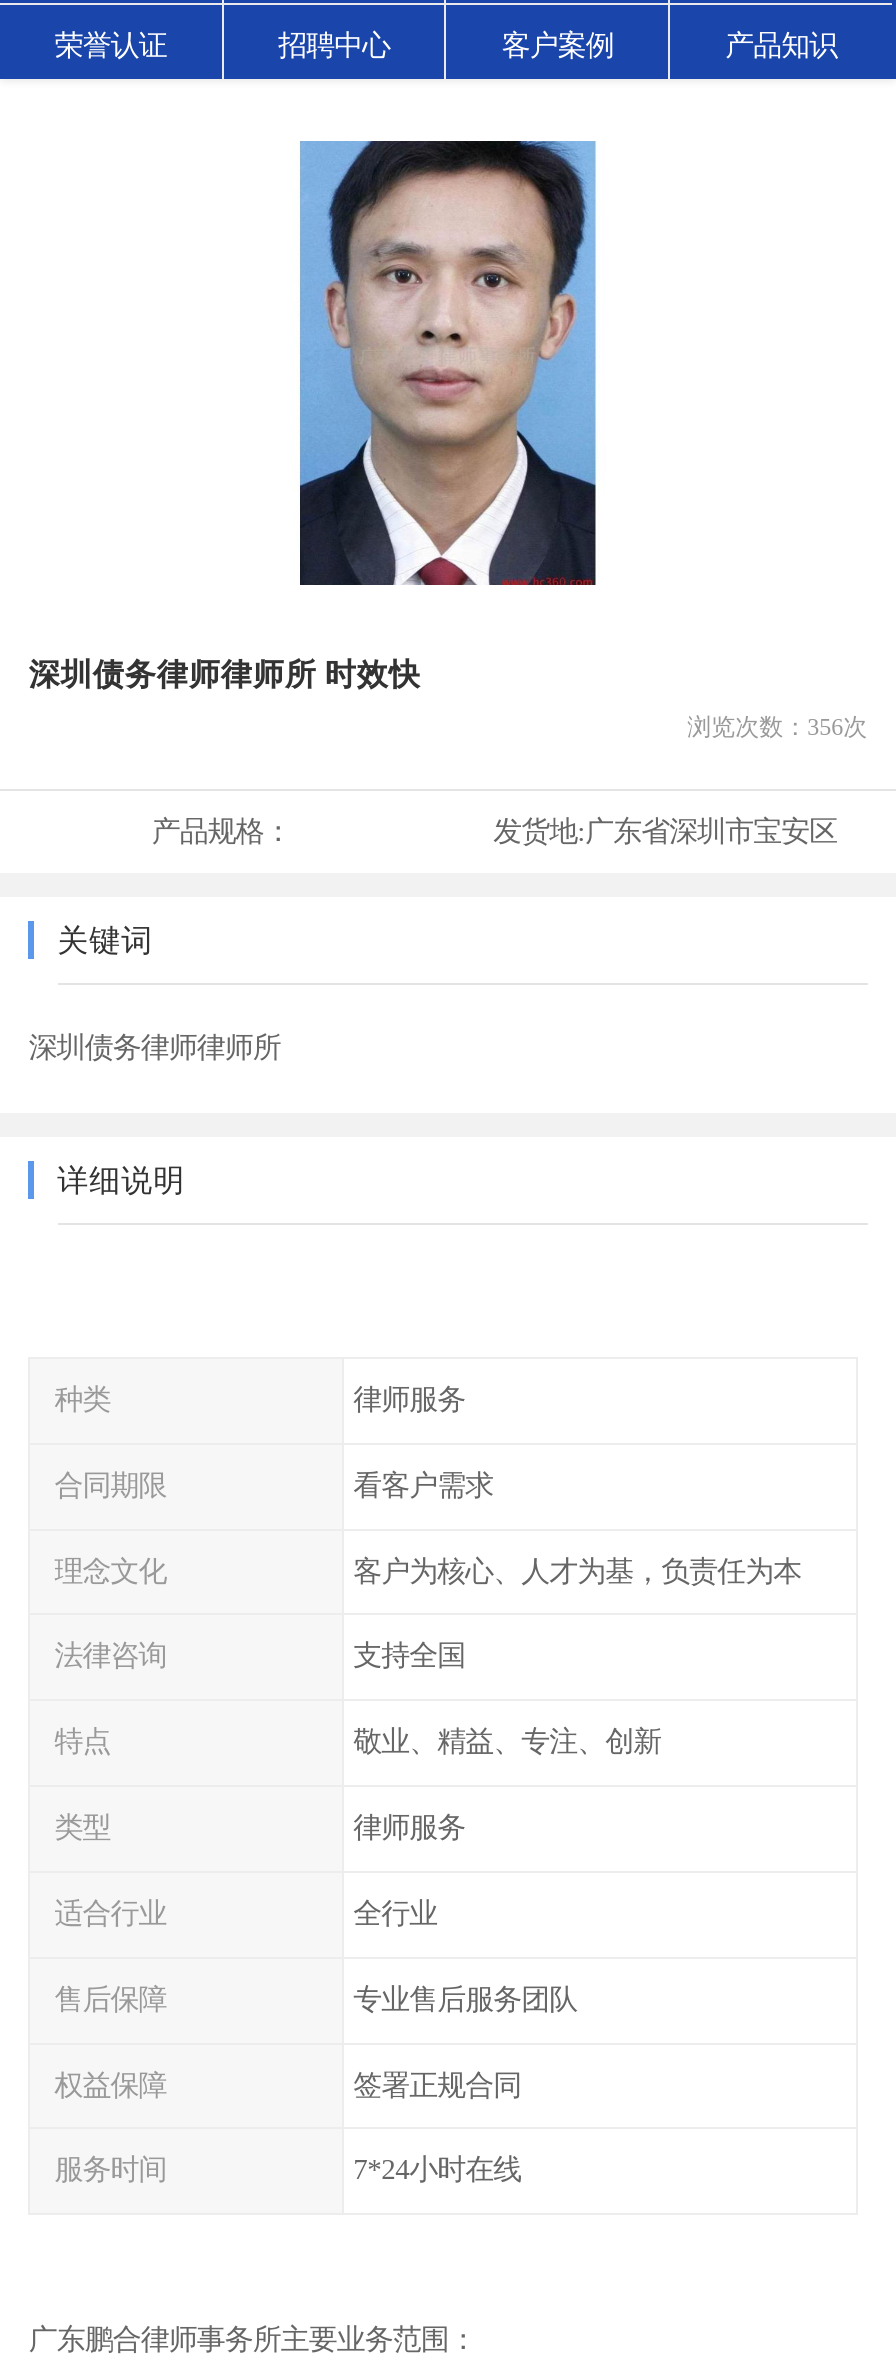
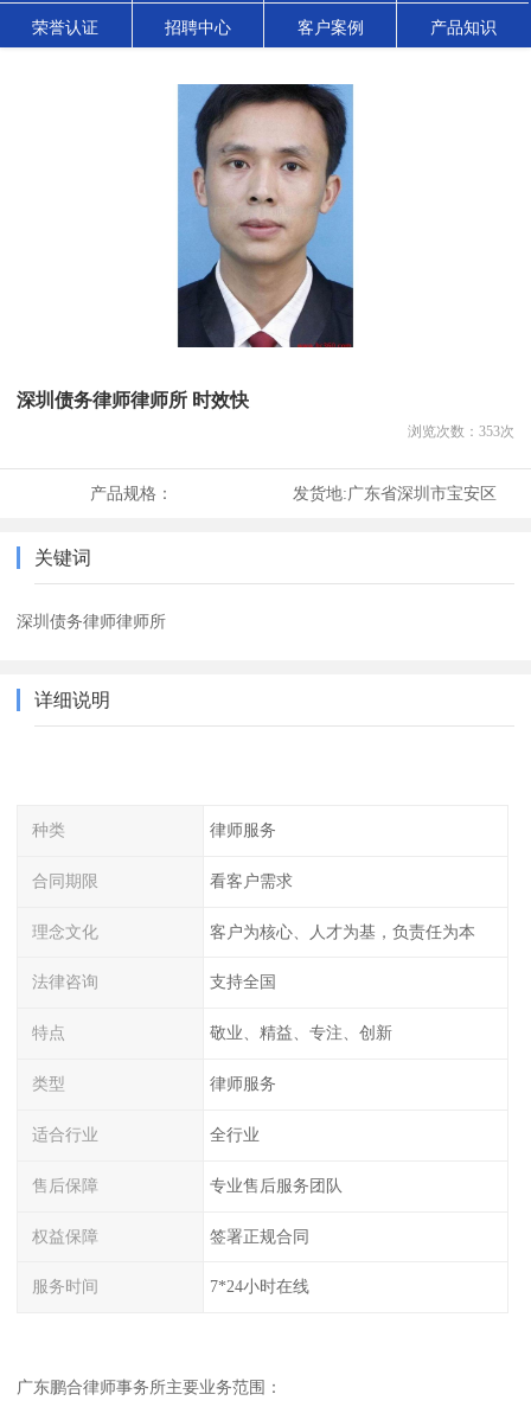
[687,713,867,741] 浏览次数：356次 -> [407,423,514,440] 浏览次数：353次

